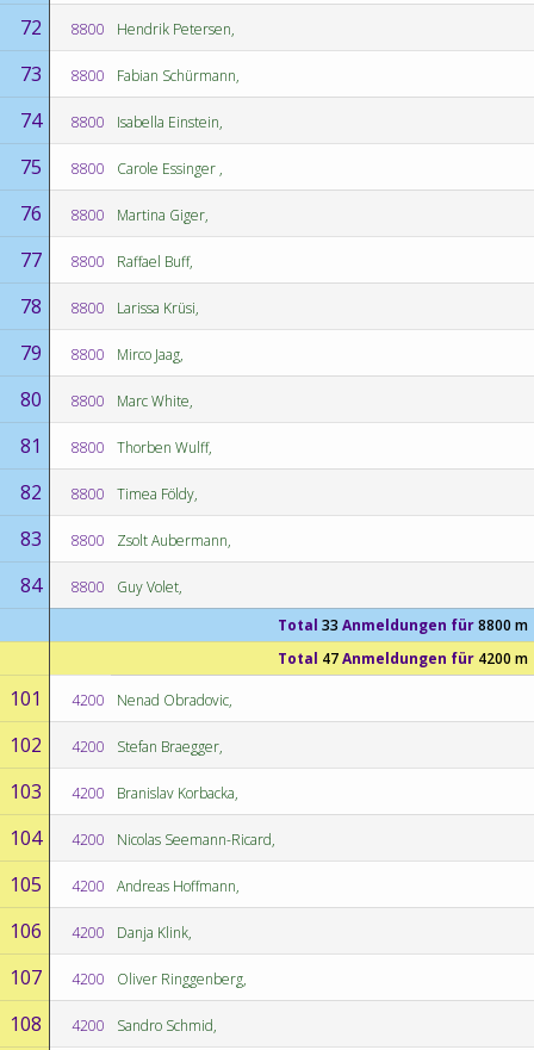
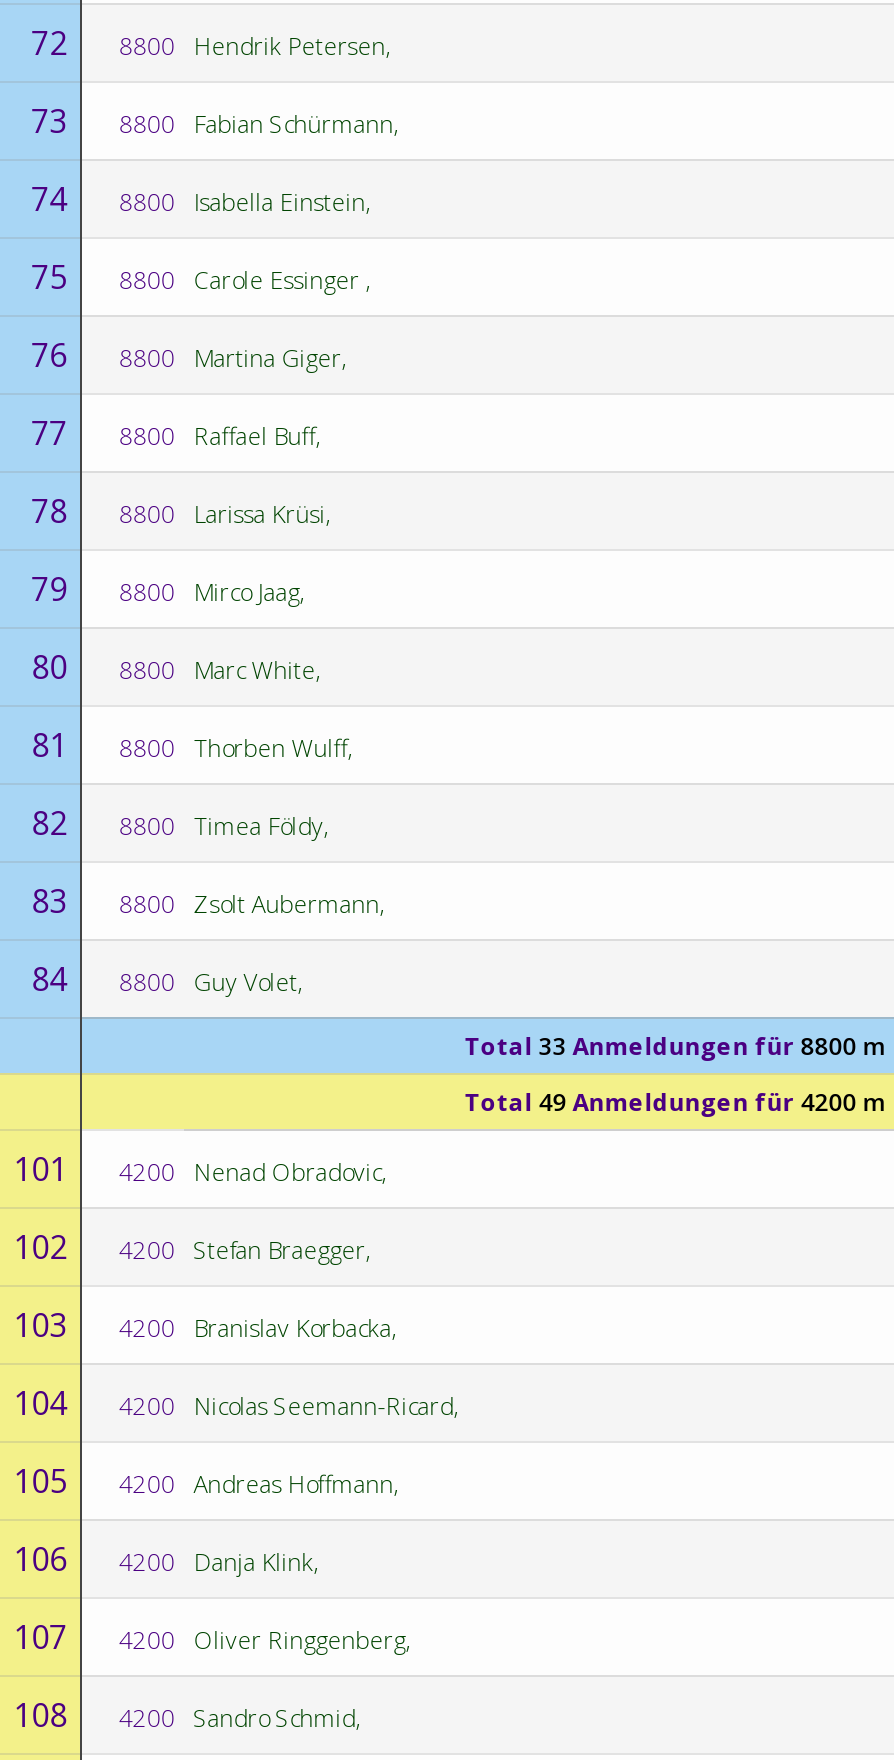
[278,648,528,669] Total 47 Anmeldungen für 4200 m -> [464,1085,884,1119] Total 49 Anmeldungen für 4200 m

